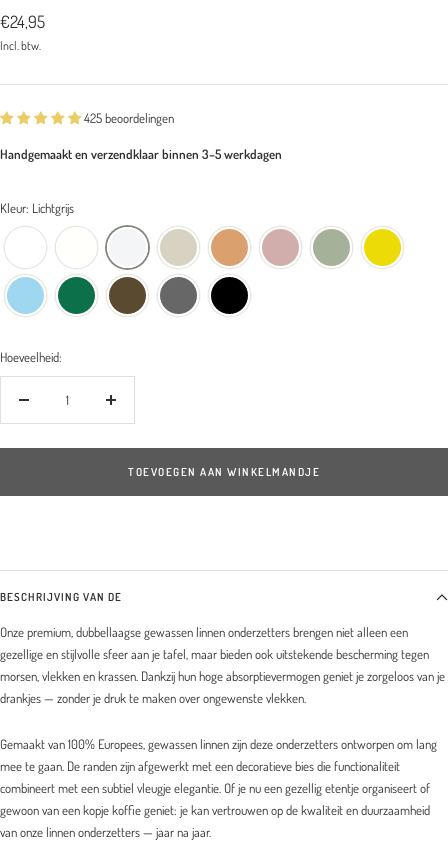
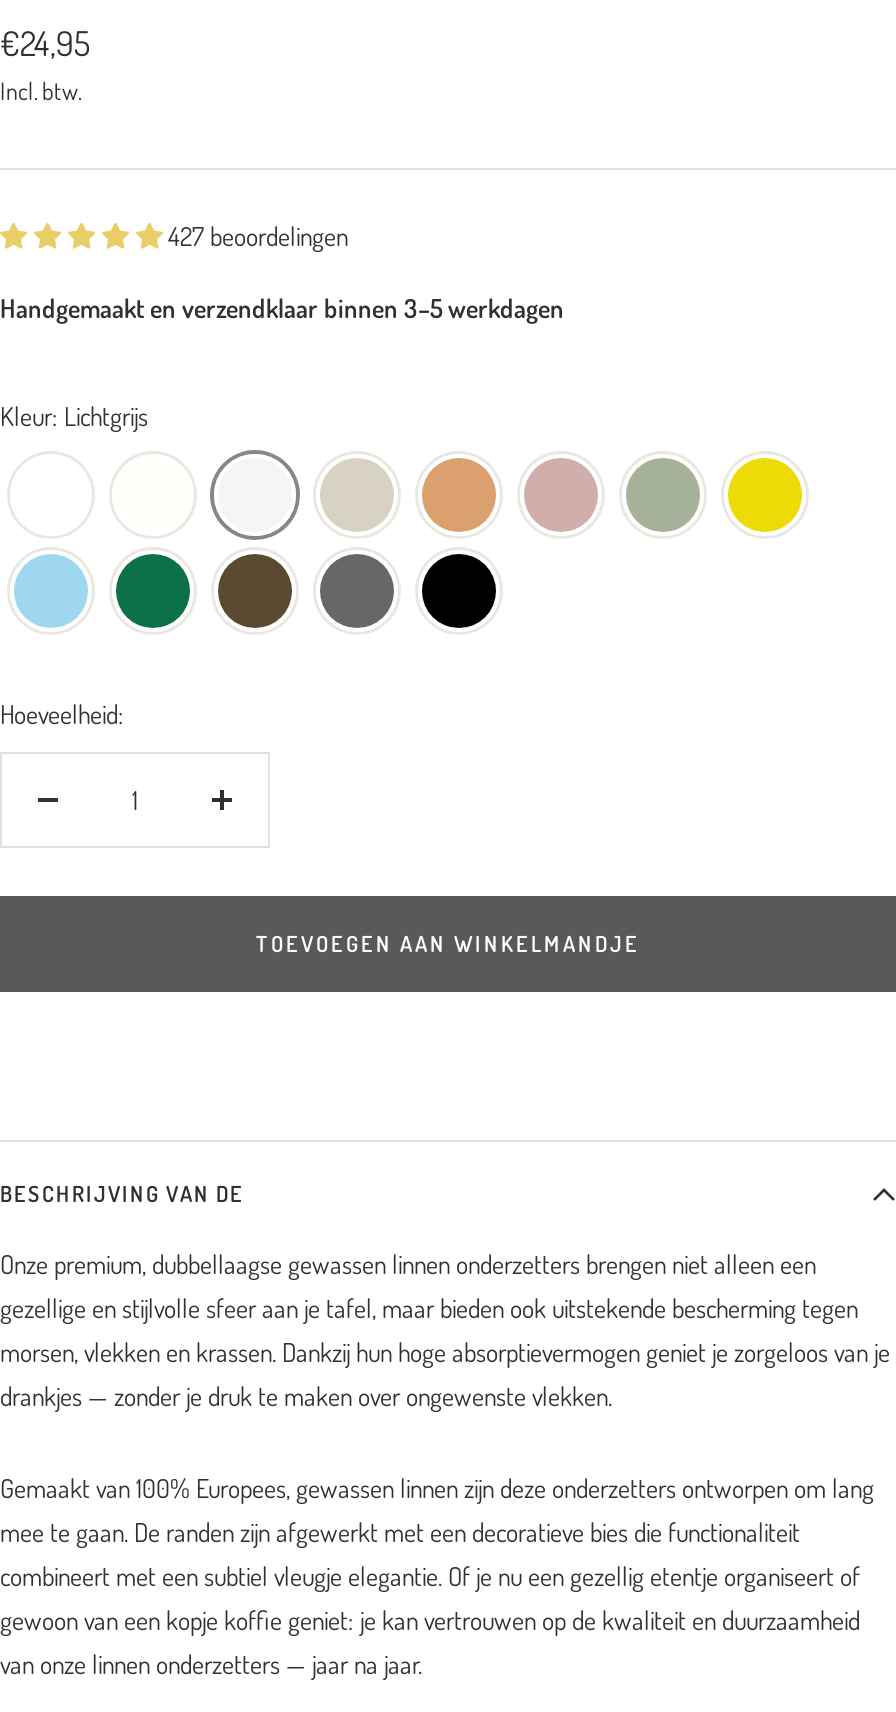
[84,110,174,126] 425 beoordelingen -> [168,220,348,252] 427 beoordelingen

